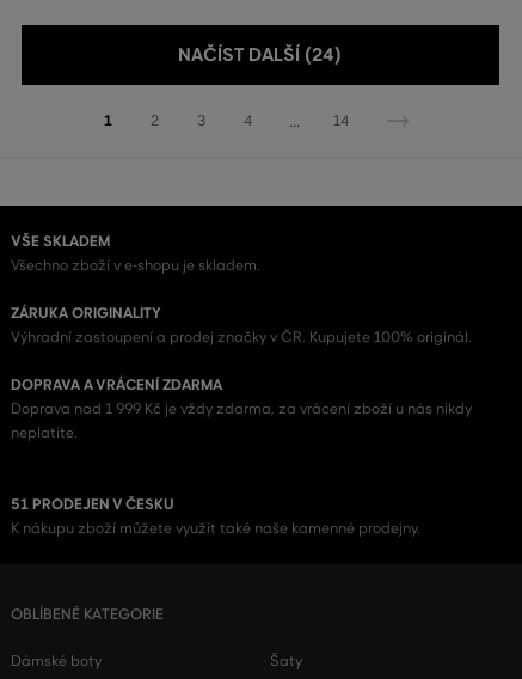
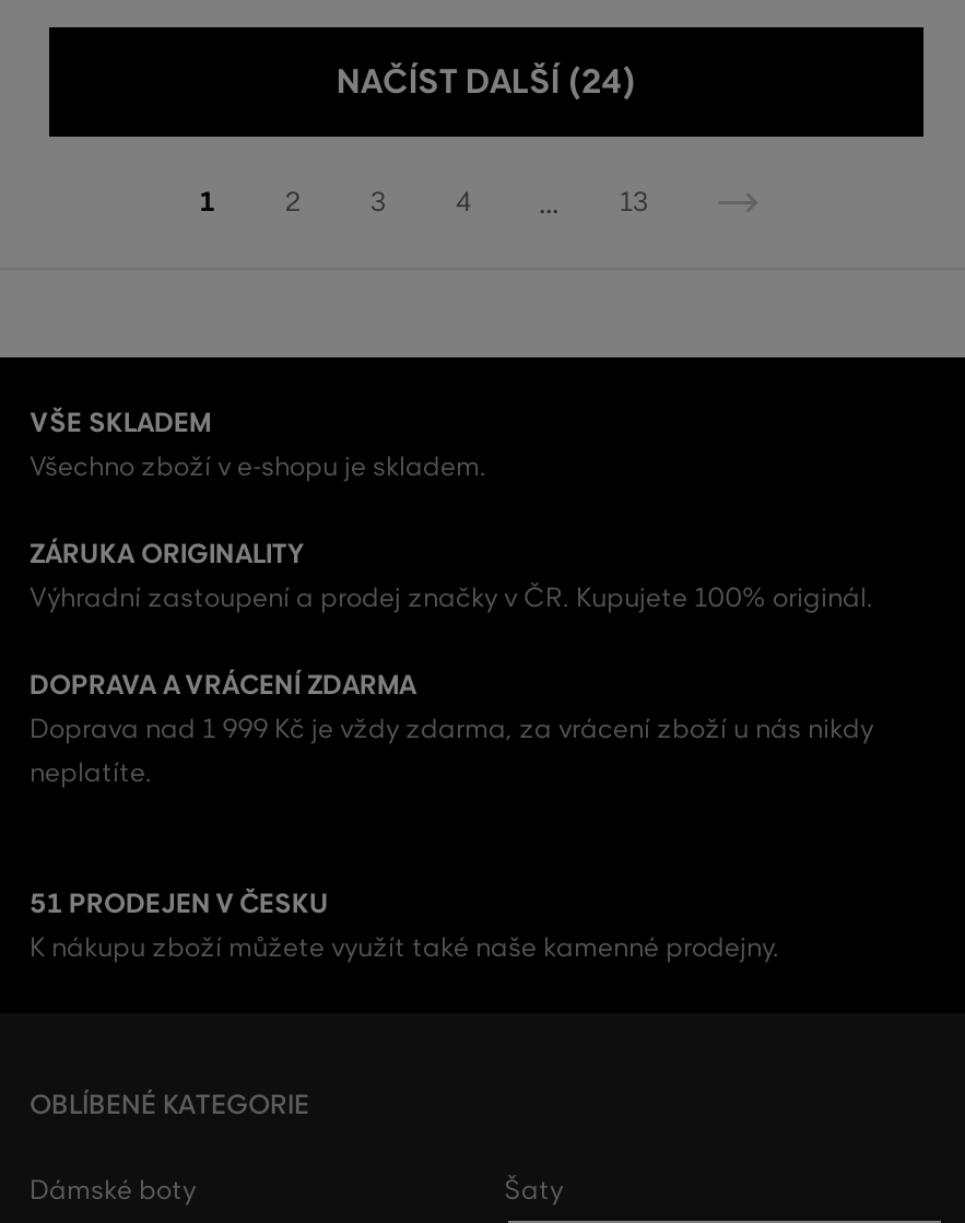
[333,112,349,129] 14 -> [619,186,648,217] 13

